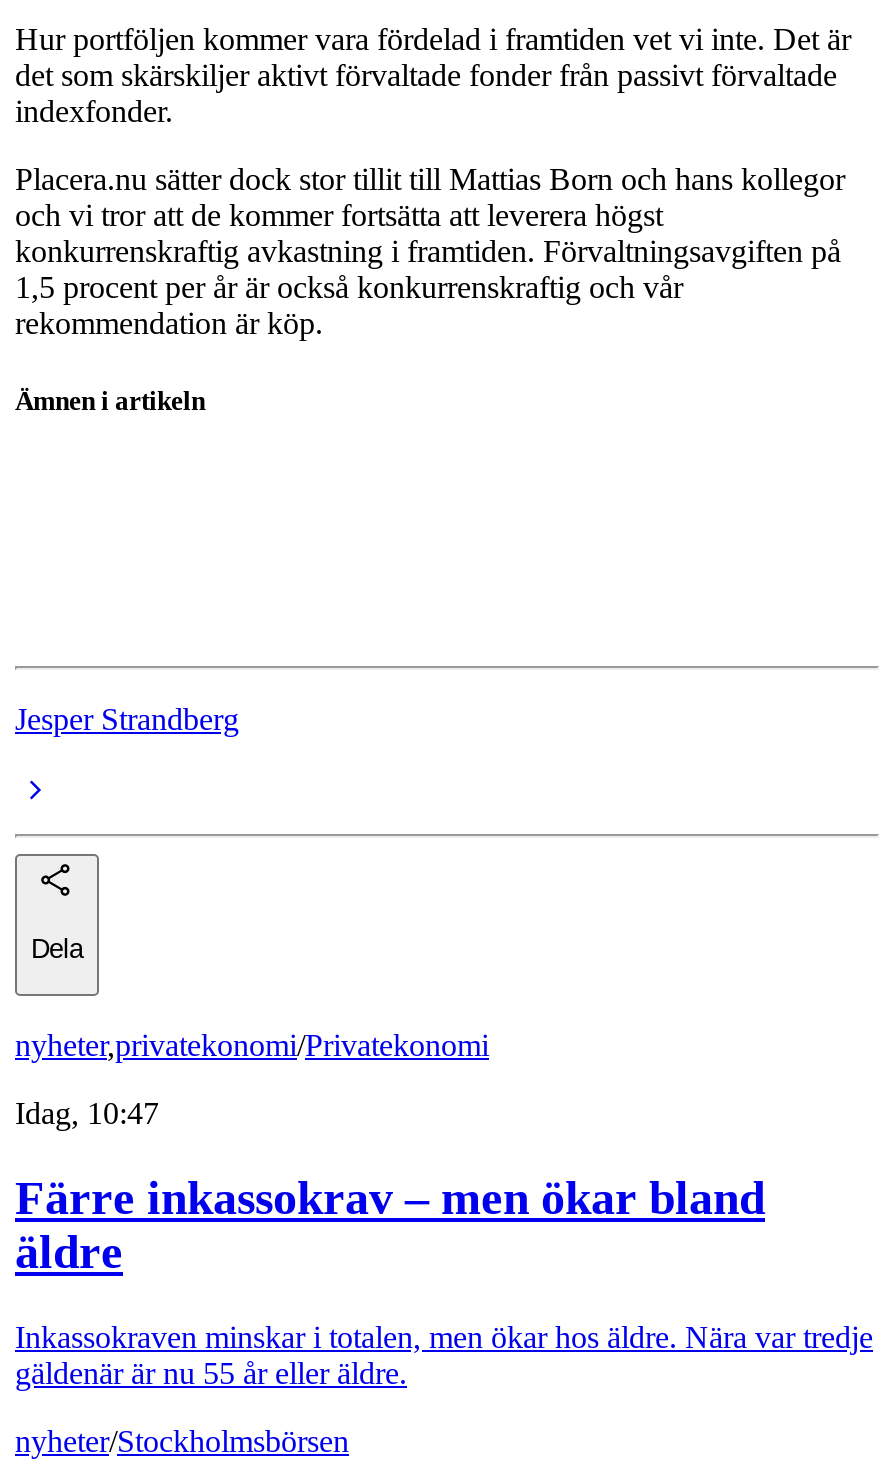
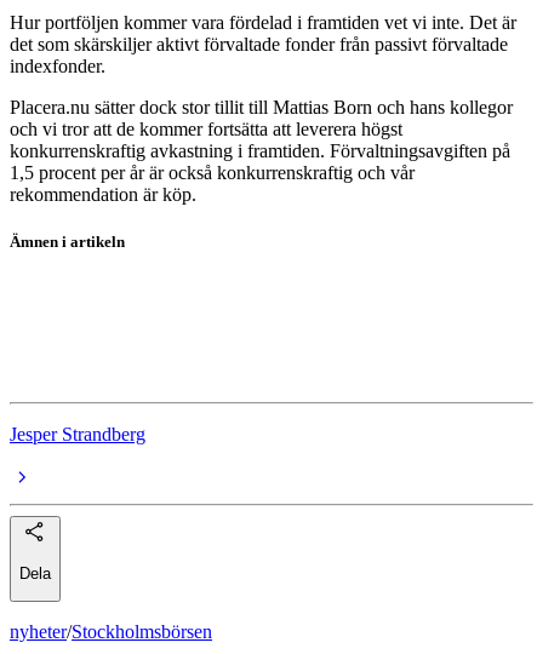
[15,1028,873,1390] nyheter,privatekonomi/Privatekonomi | Idag, 10:47 | Färre inkassokrav – men ökar bland | äldre | Inkassokraven minskar i totalen, men ökar hos äldre. Nära var tredje | gäldenär är nu 55 år eller äldre. -> none

